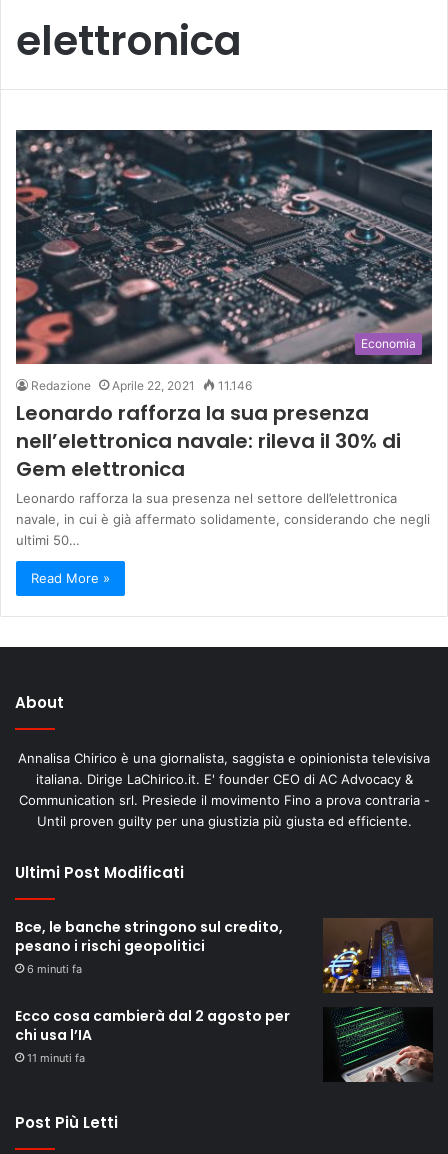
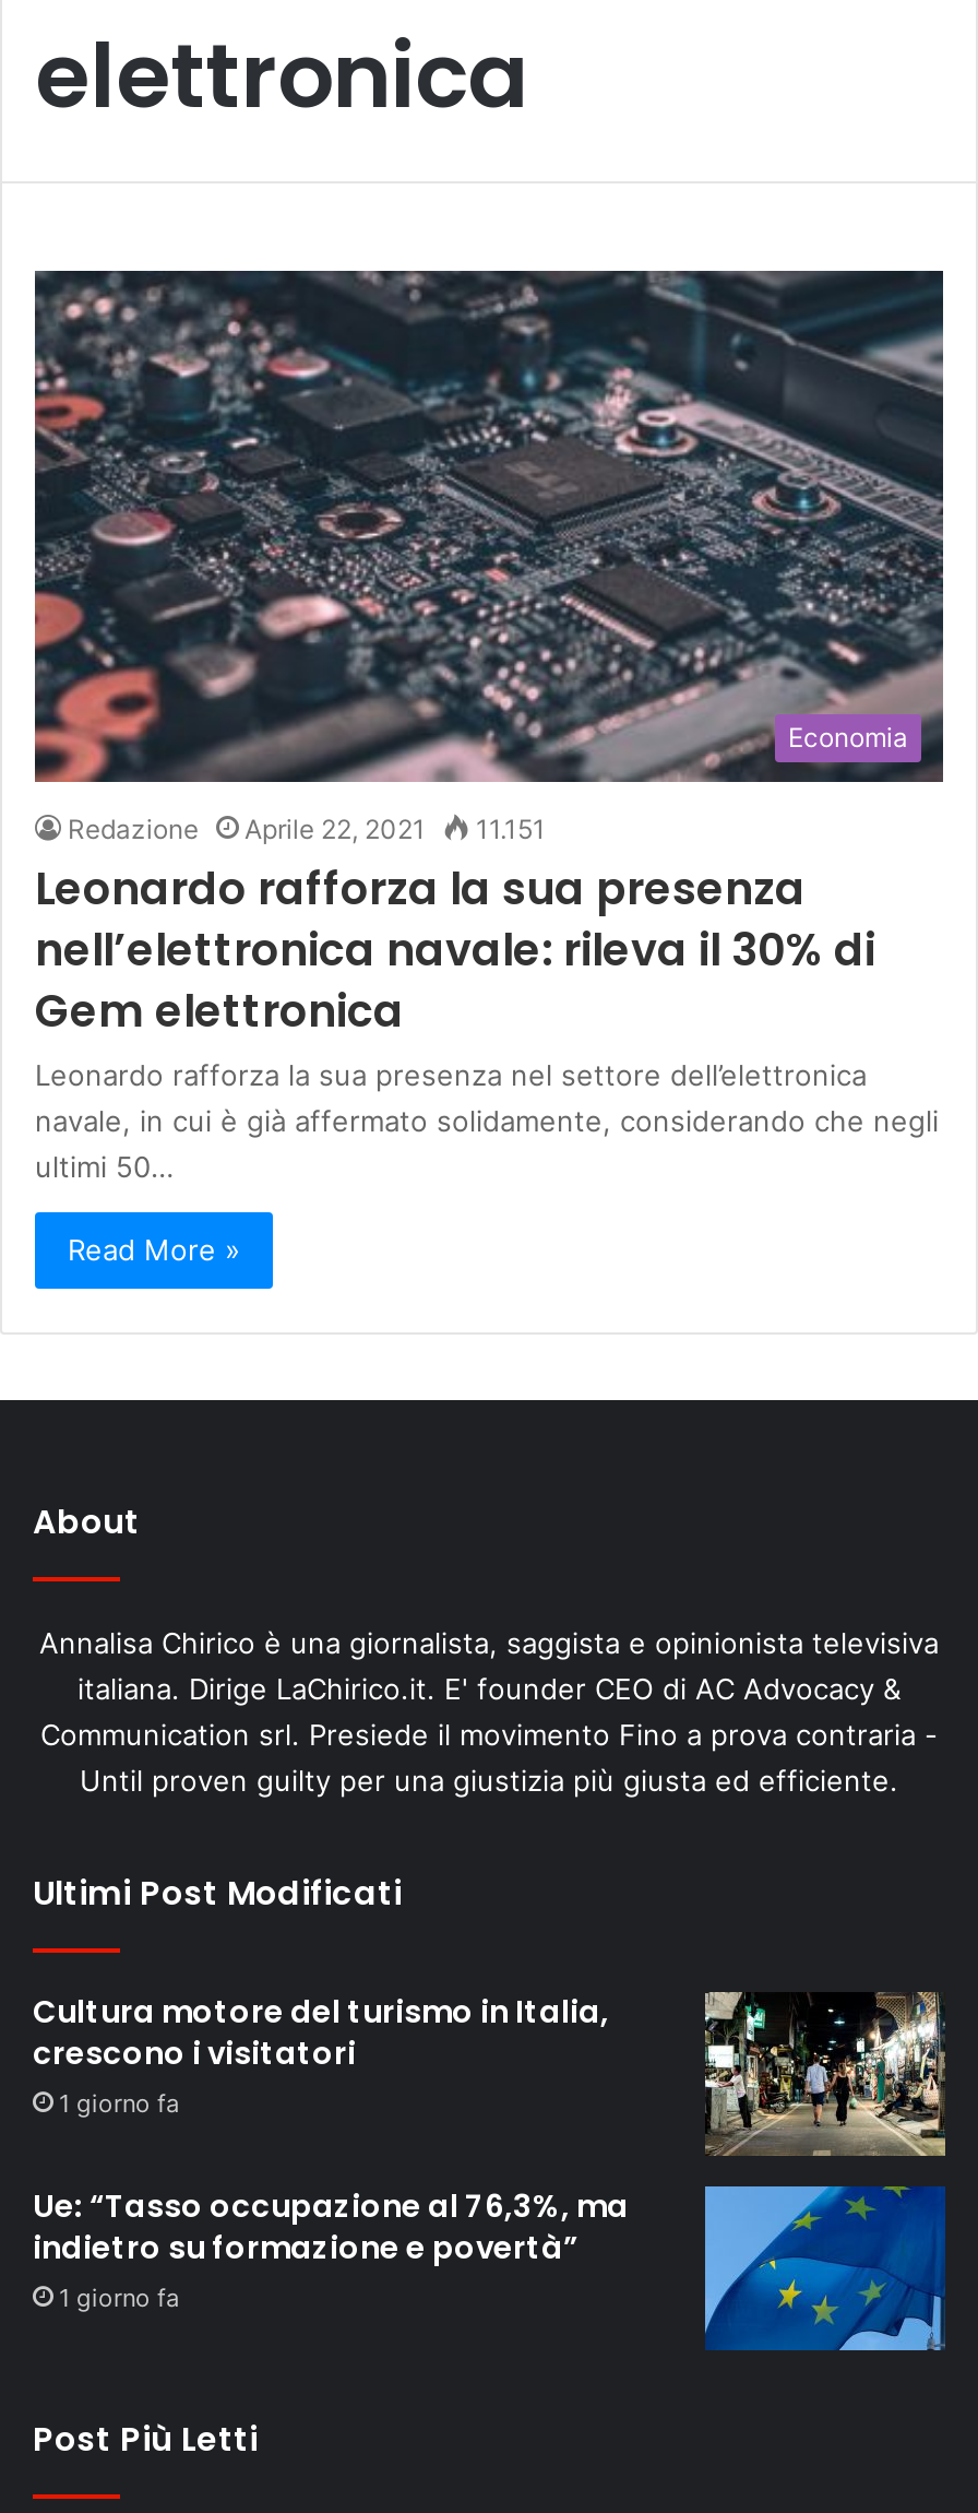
[31,378,252,393] Redazione Aprile 22, 2021 11.146 -> [68,812,546,845] Redazione Aprile 22, 2021 11.151
[15,917,283,976] Bce, le banche stringono sul credito, | pesano i rischi geopolitici | 6 minuti fa -> [33,1989,609,2118] Cultura motore del turismo in Italia, | crescono i visitatori | 1 giorno fa
[323,918,433,992] [image] -> [703,1990,945,2156] [image]
[15,1006,433,1083] [image] | Ecco cosa cambierà dal 2 agosto per | chi usa l’IA | 11 minuti fa -> [33,2184,947,2352] [image] | Ue: “Tasso occupazione al 76,3%, ma | indietro su formazione e povertà” | 1 giorno fa

